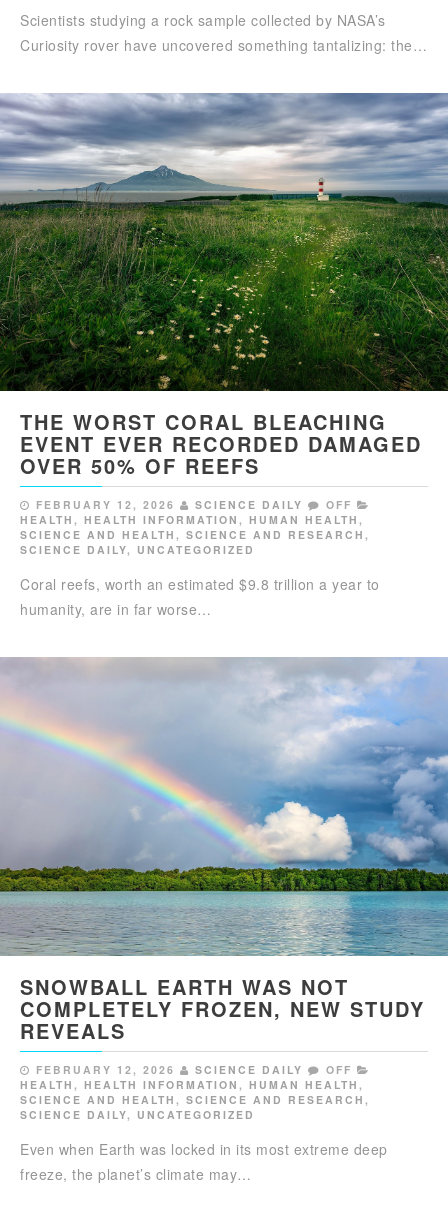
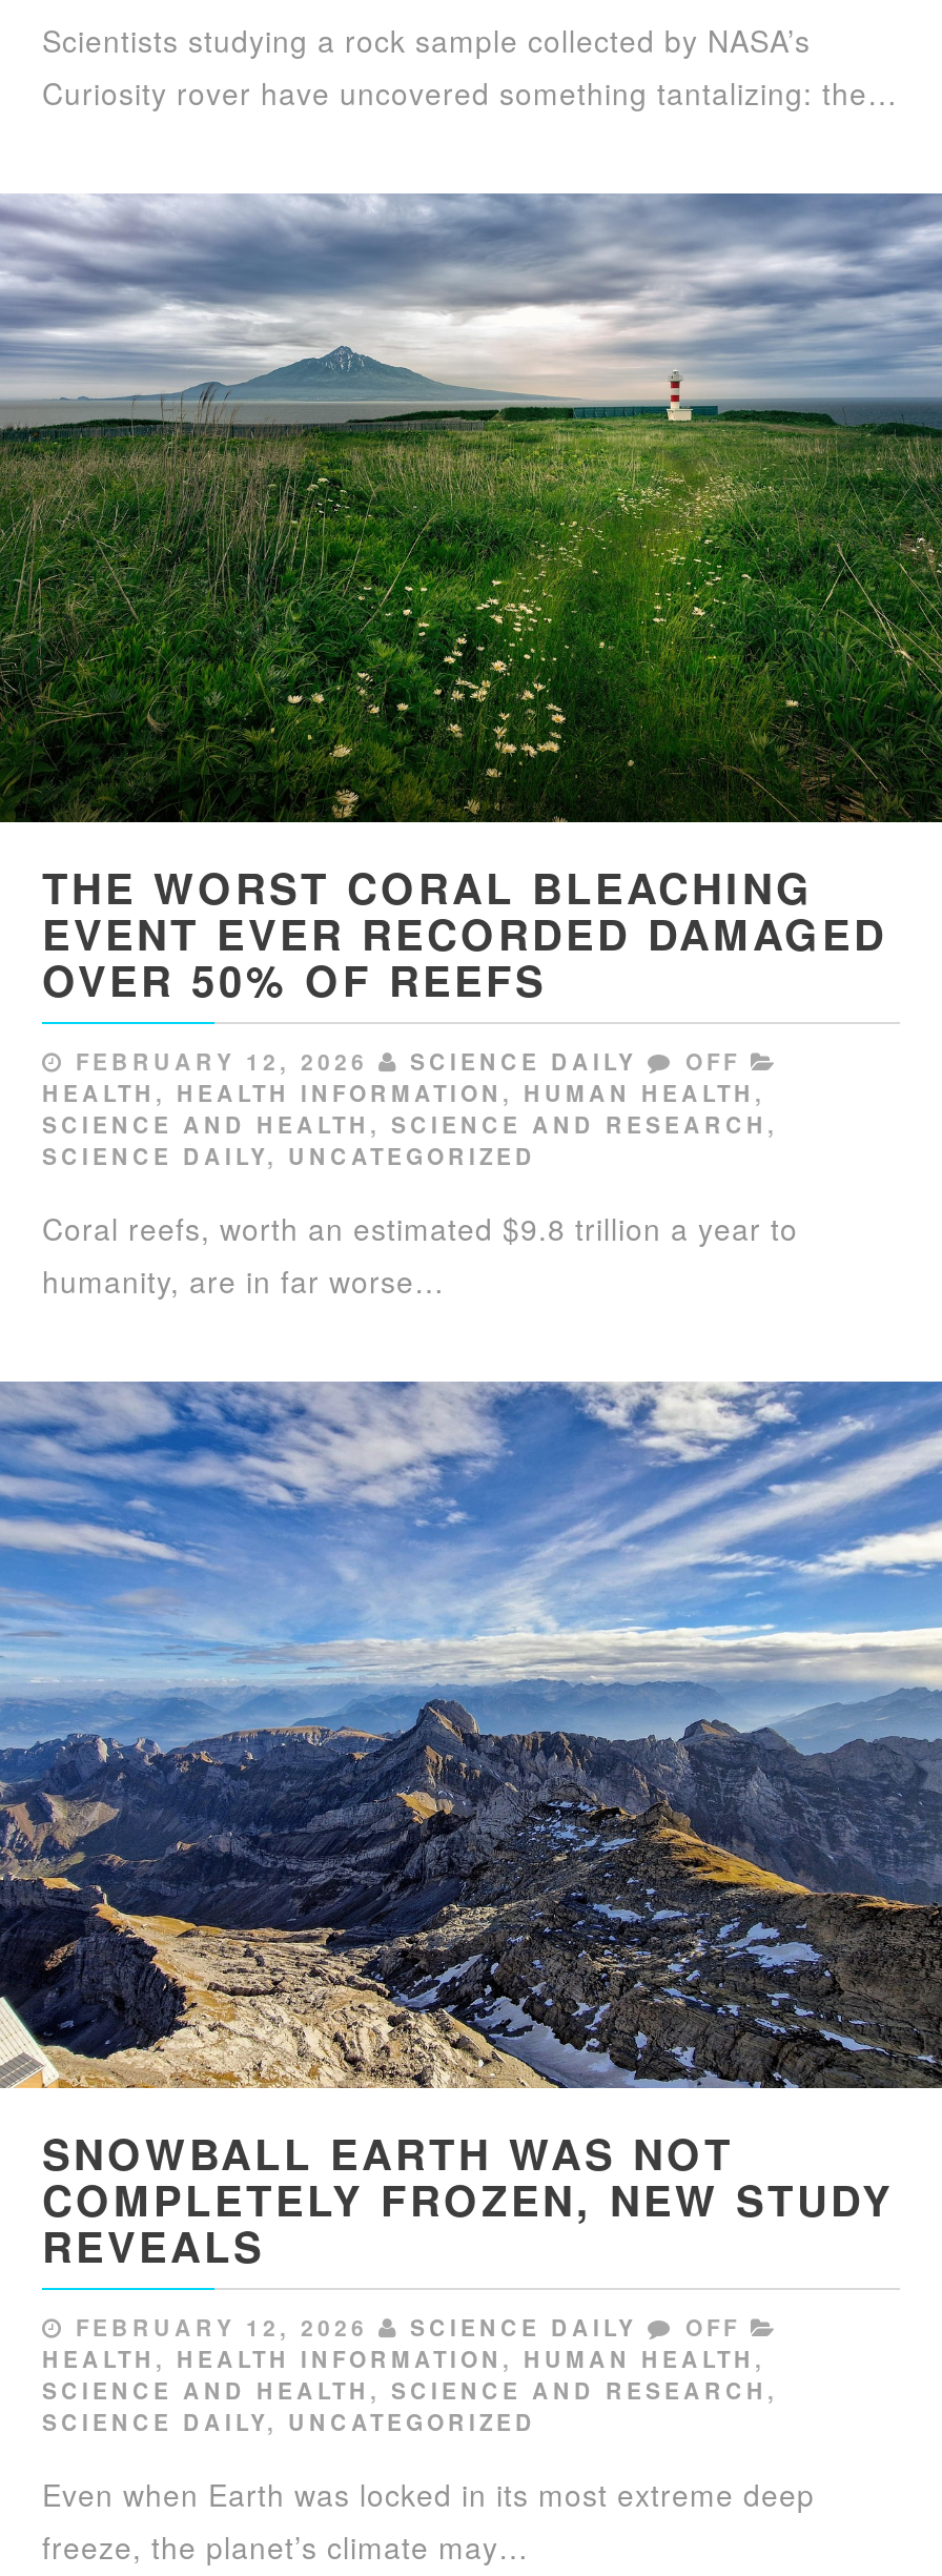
[3,657,445,957] [image] -> [6,1383,936,2091] [image]

